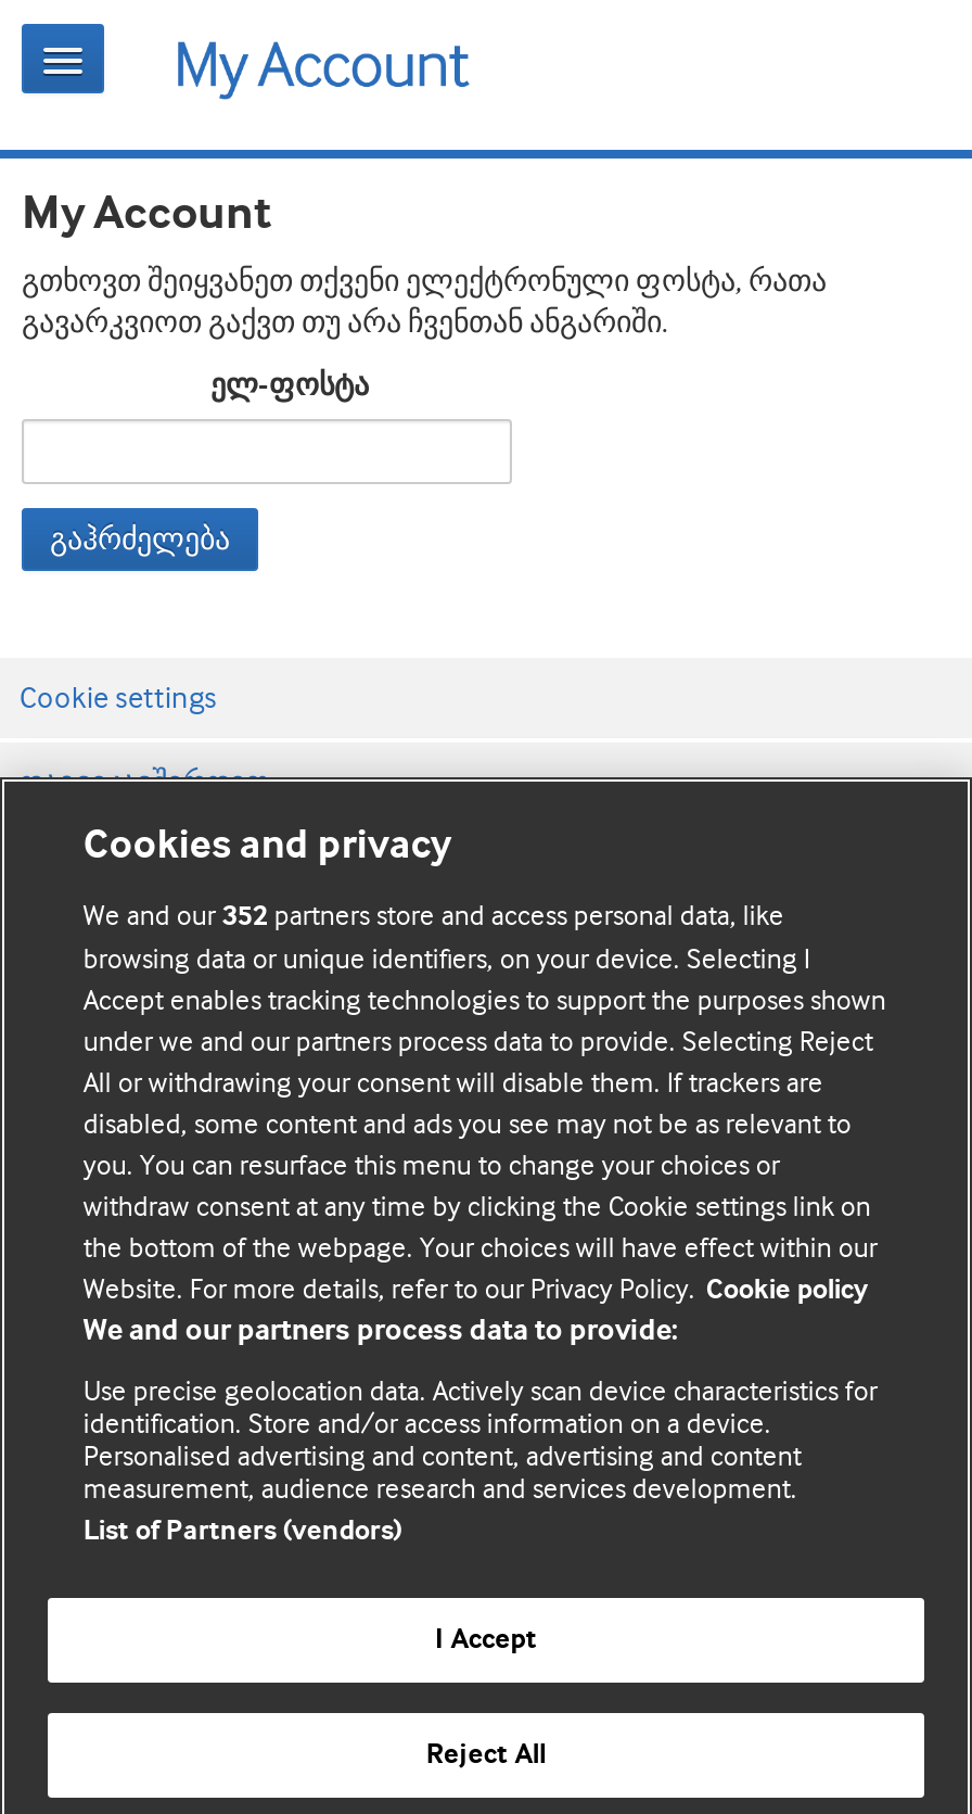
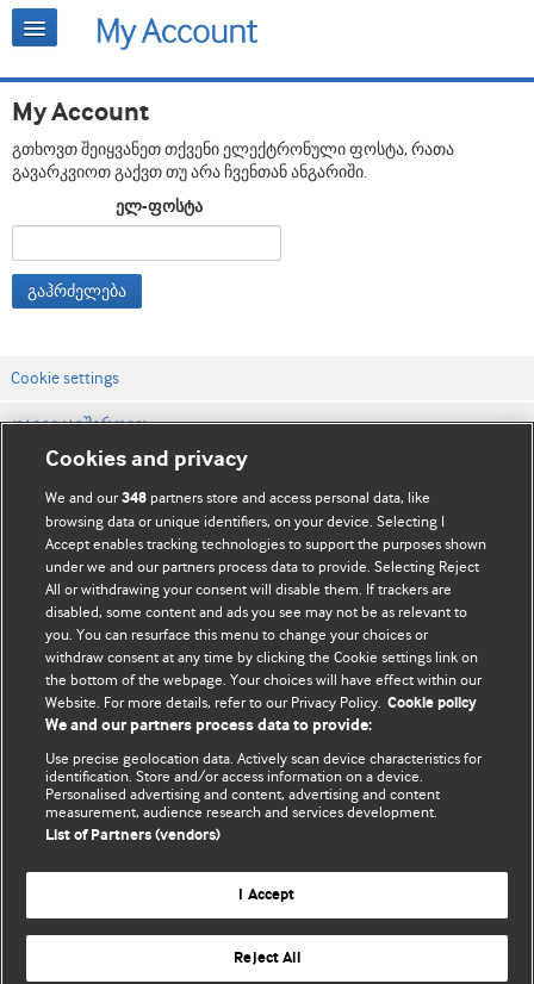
[83,899,784,934] We and our 352 partners store and access personal data, like -> [46,488,431,507] We and our 348 partners store and access personal data, like

